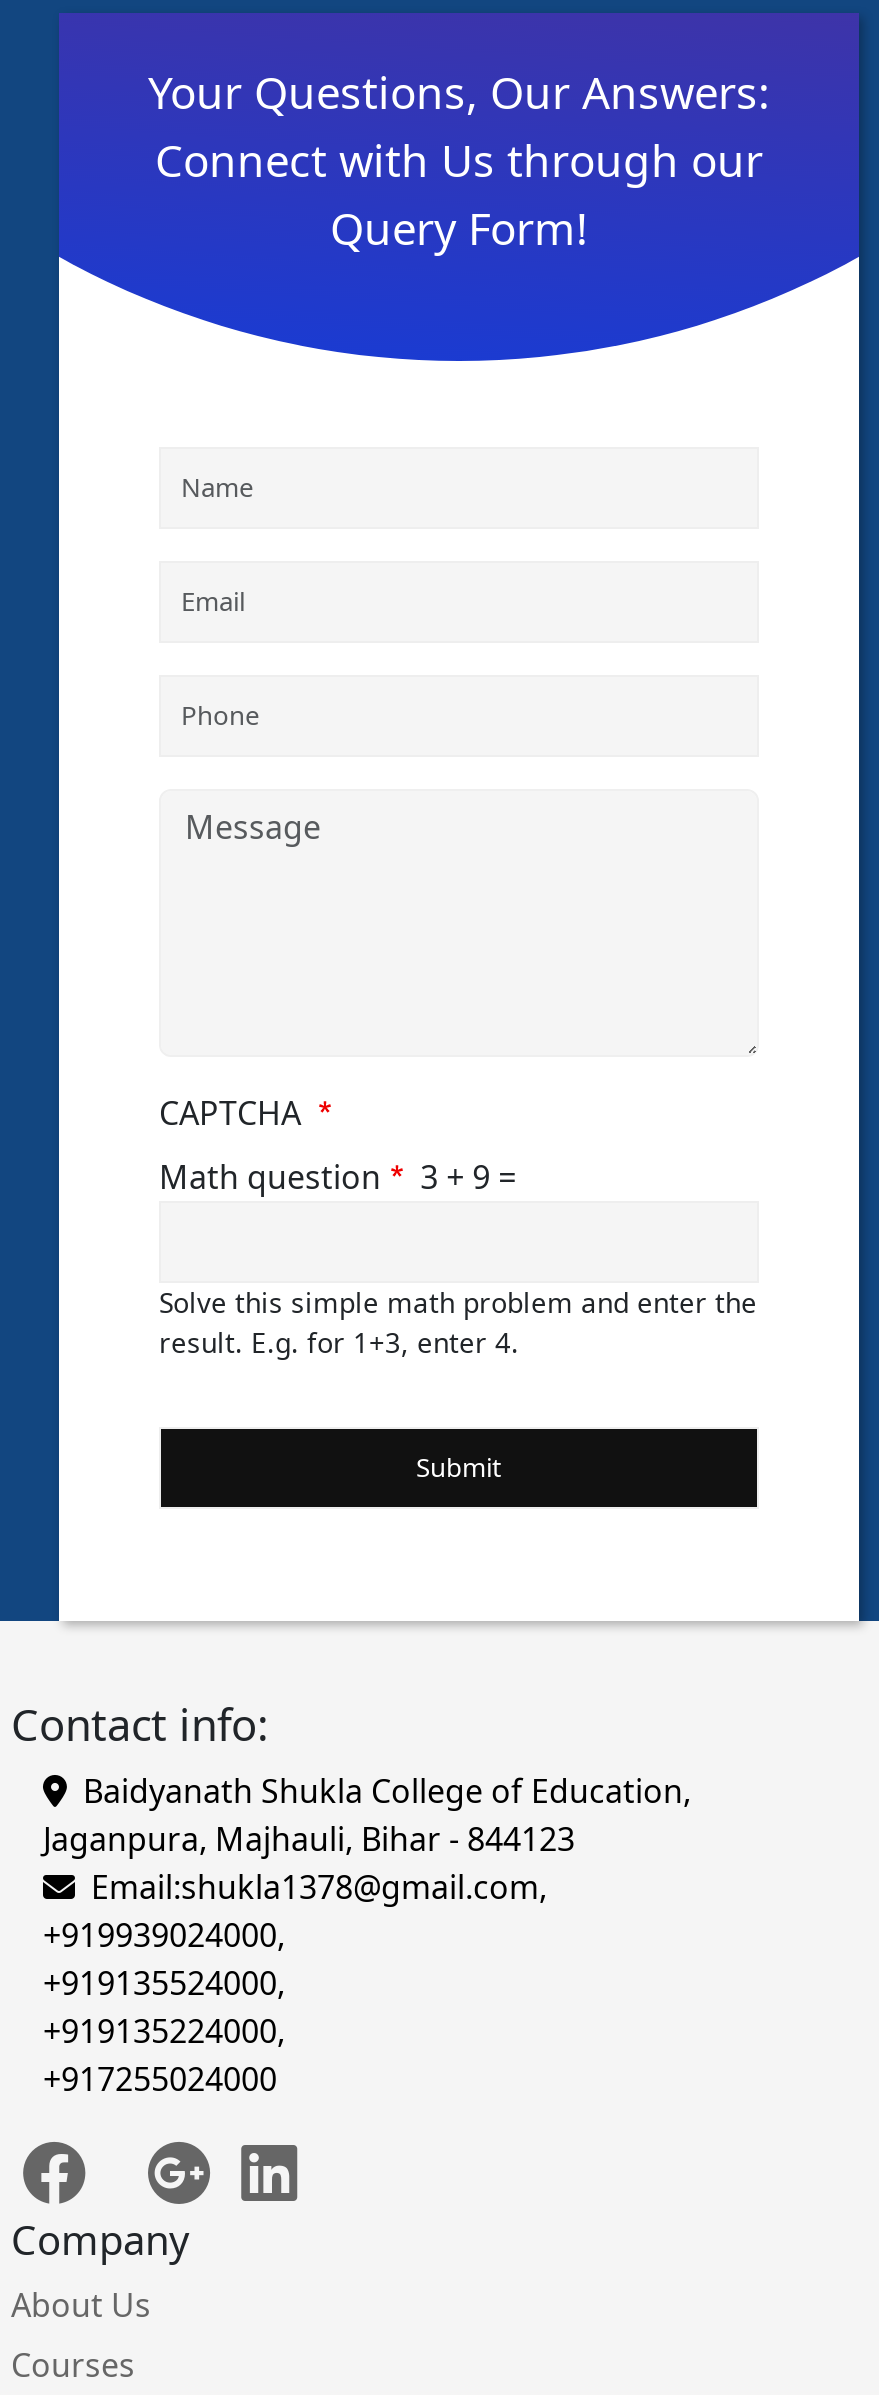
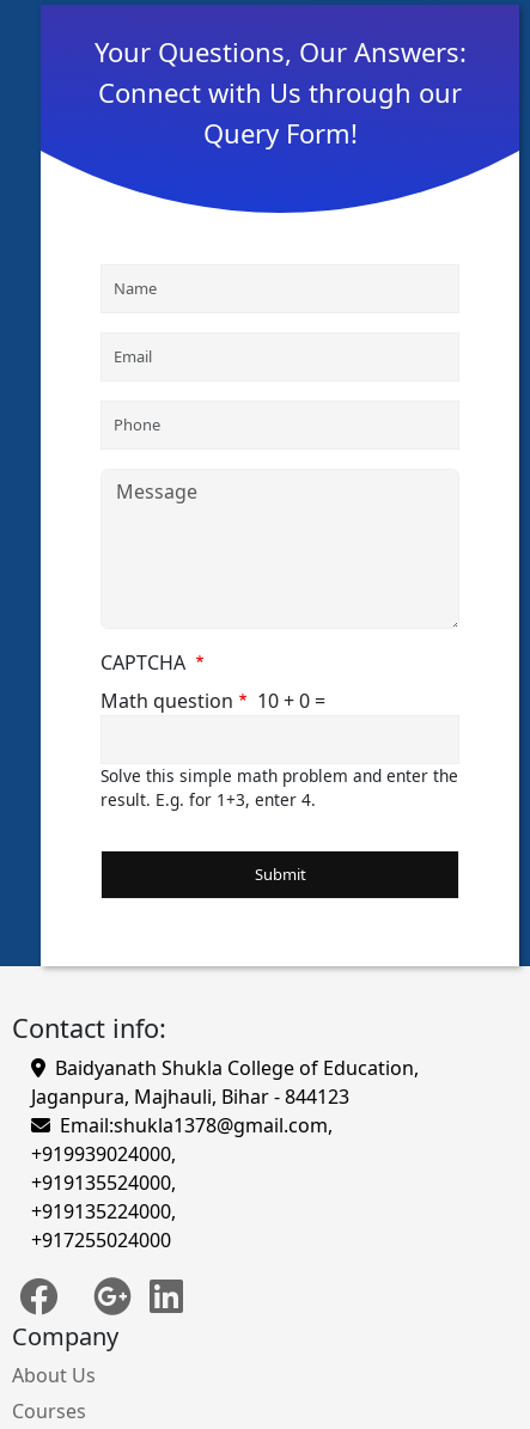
[159,1155,516,1199] Math question 3 + 9 = -> [100,688,325,714] Math question 10 + 0 =

